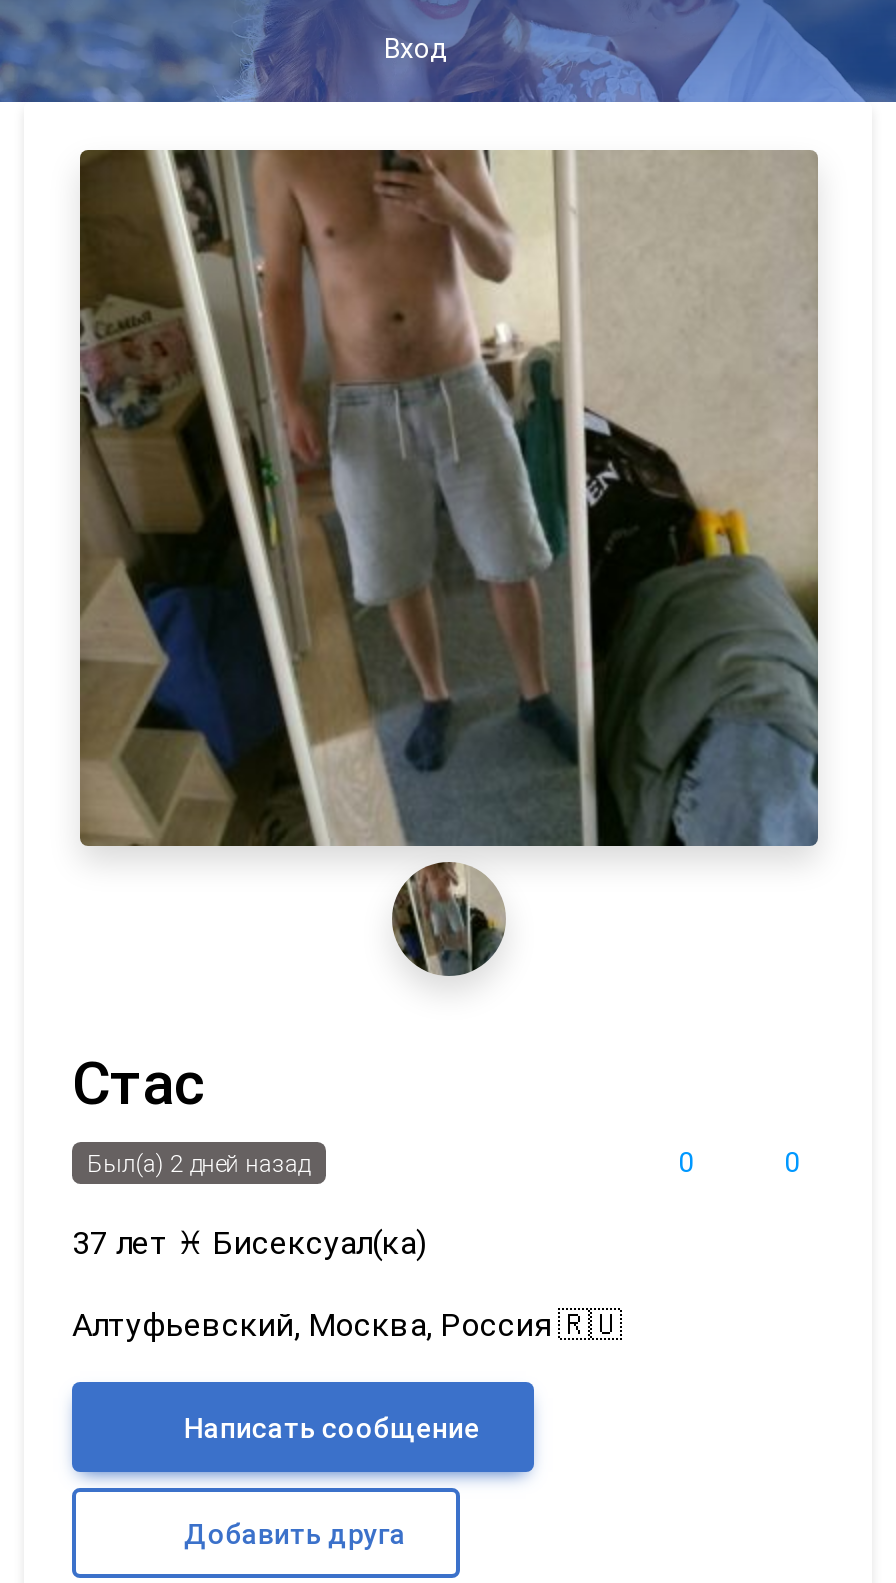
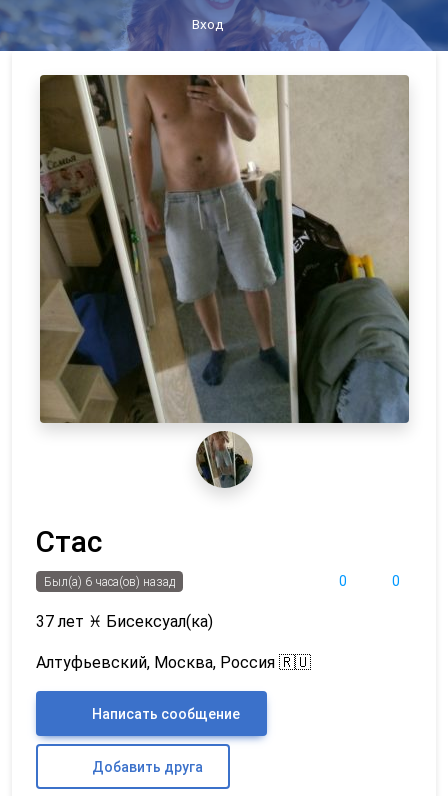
[88,1149,310,1177] Был(а) 2 дней назад -> [44,575,175,589] Был(а) 6 часа(ов) назад

